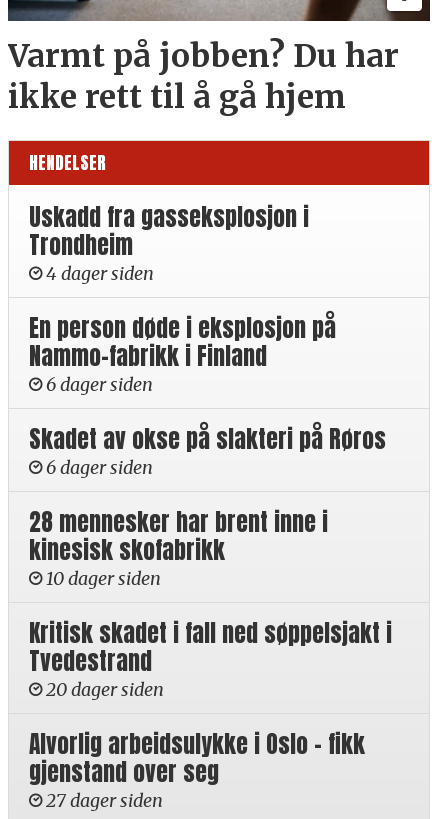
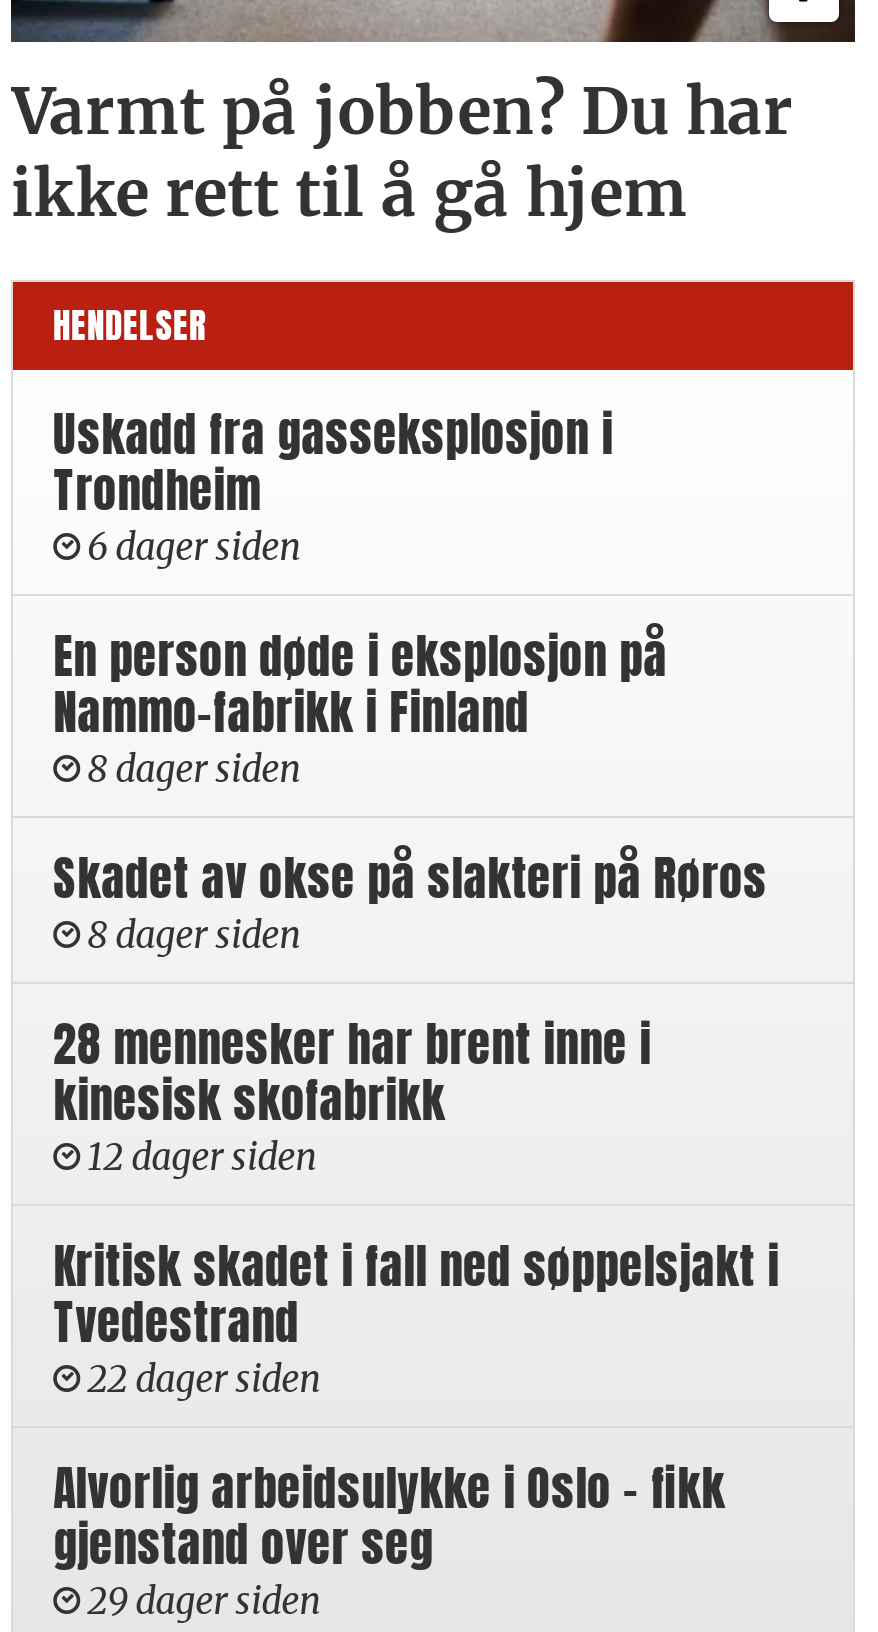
[46,262,154,285] 4 dager siden -> [87,524,301,570] 6 dager siden
[46,373,153,396] 6 dager siden -> [87,746,301,792] 8 dager siden
[46,456,153,479] 6 dager siden -> [87,912,301,958] 8 dager siden
[46,567,161,590] 10 dager siden -> [87,1134,317,1180] 12 dager siden
[46,678,164,701] 20 dager siden -> [87,1356,321,1402] 22 dager siden
[46,789,163,812] 27 dager siden -> [87,1578,321,1624] 29 dager siden

